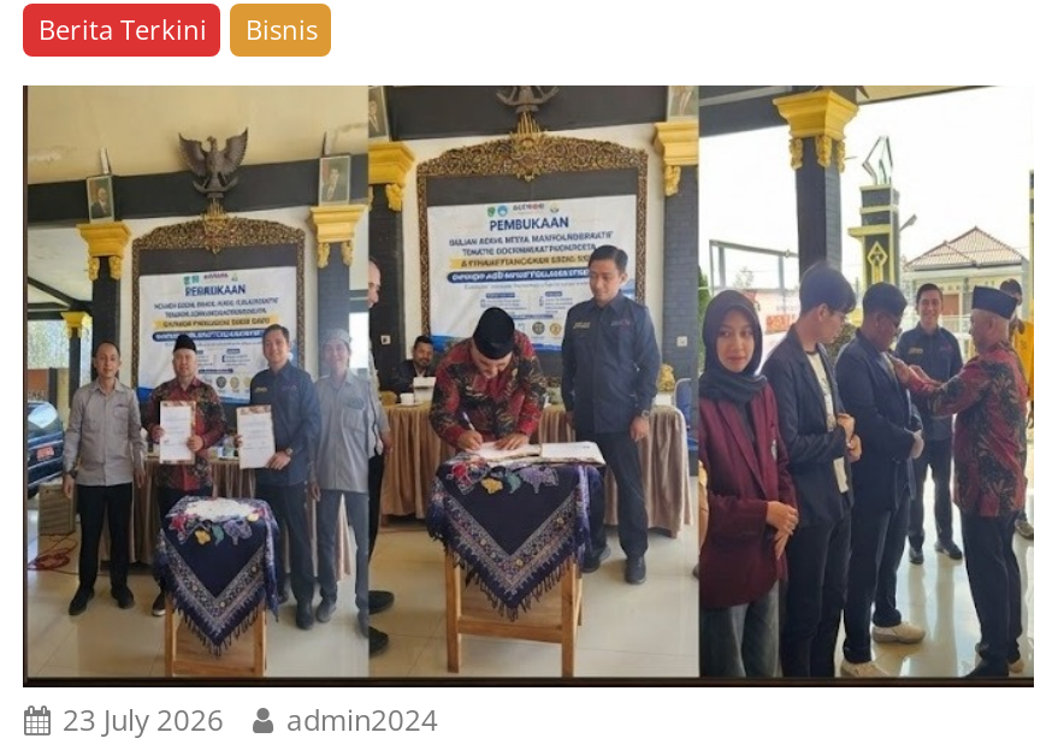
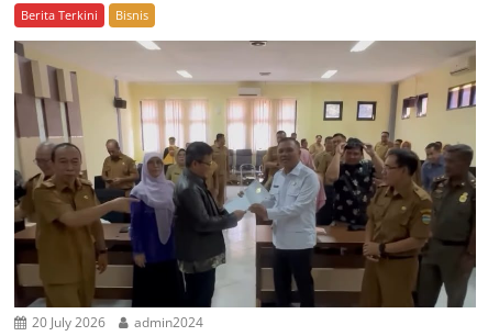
[23,83,1036,741] [image] | 23 July 2026 admin2024 -> [14,40,477,331] [image] | 20 July 2026 admin2024

